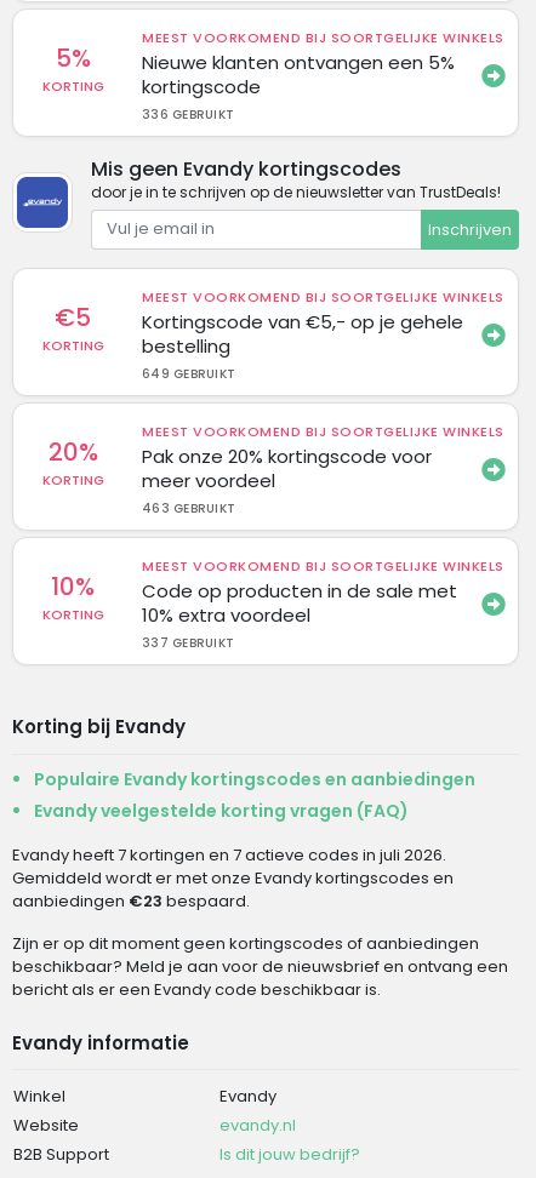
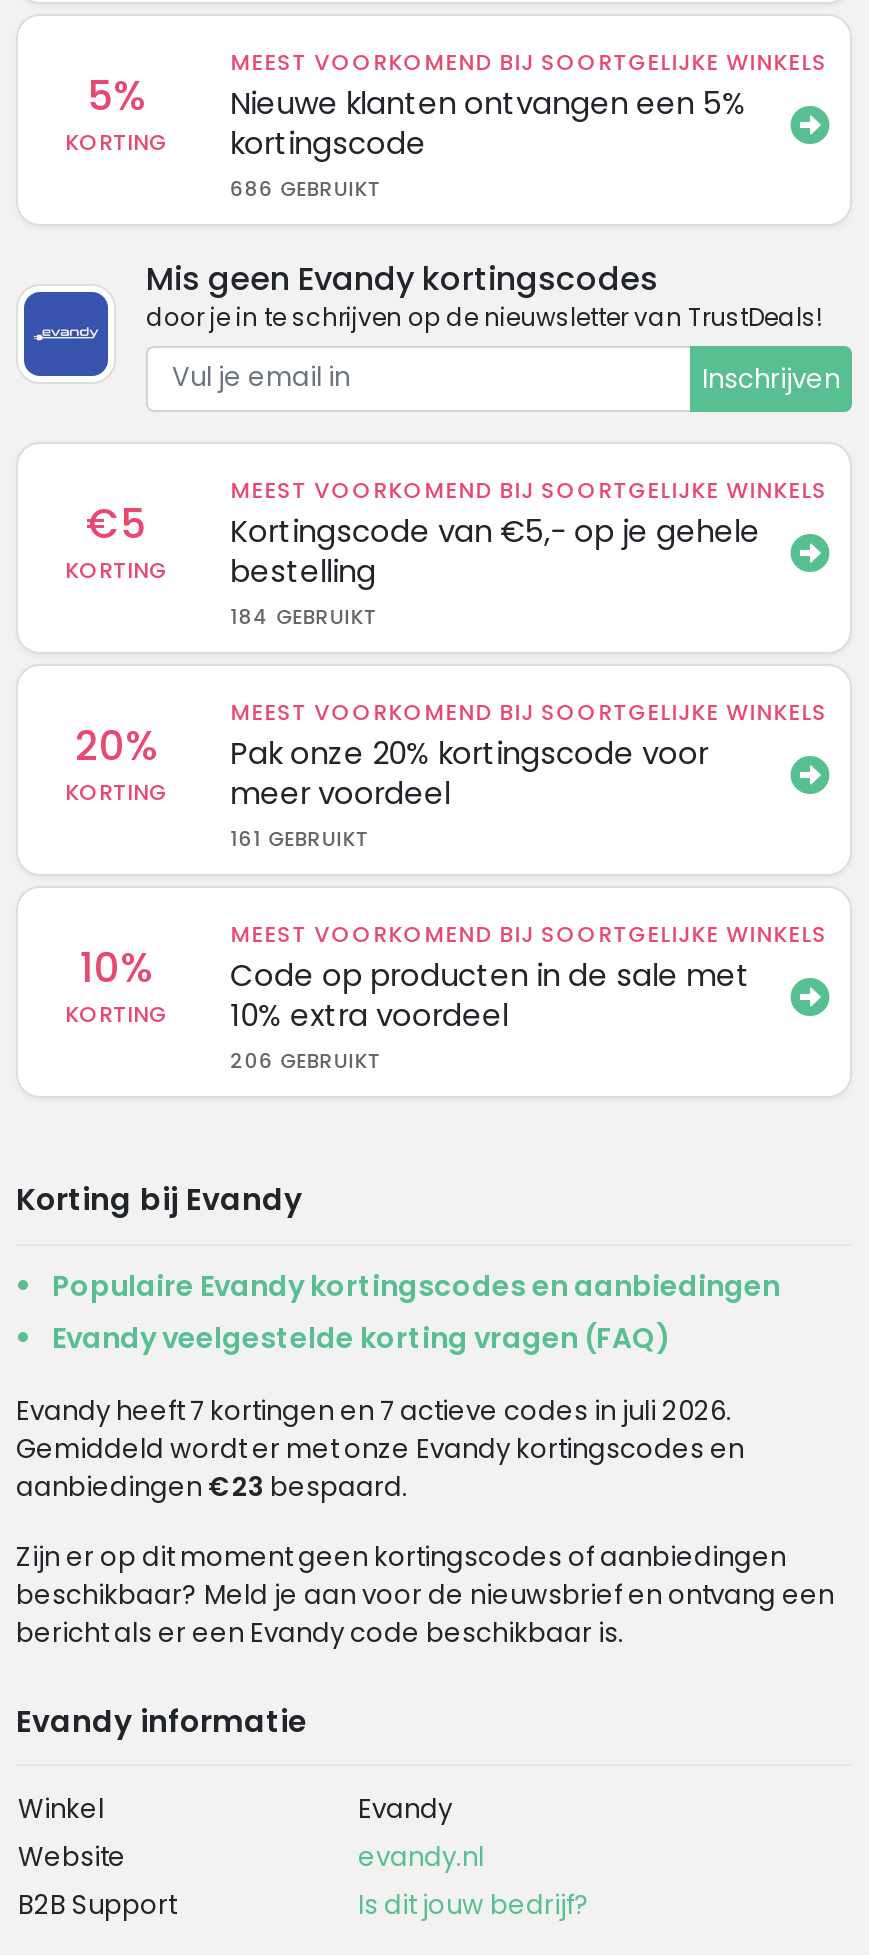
[142,105,234,123] 336 GEBRUIKT -> [230,173,382,203] 686 GEBRUIKT
[142,365,235,383] 649 GEBRUIKT -> [230,602,378,632] 184 GEBRUIKT
[142,499,235,517] 463 GEBRUIKT -> [230,824,370,854] 161 GEBRUIKT
[142,634,234,652] 337 GEBRUIKT -> [230,1046,382,1076] 206 GEBRUIKT

